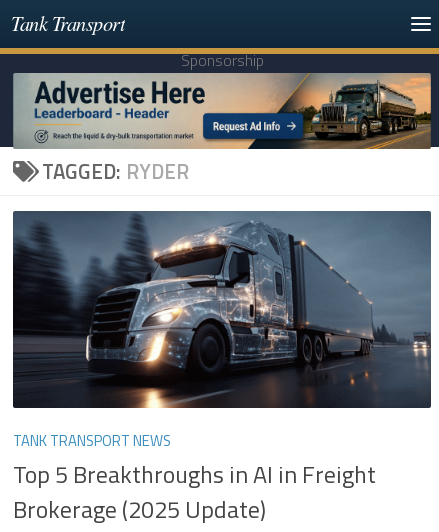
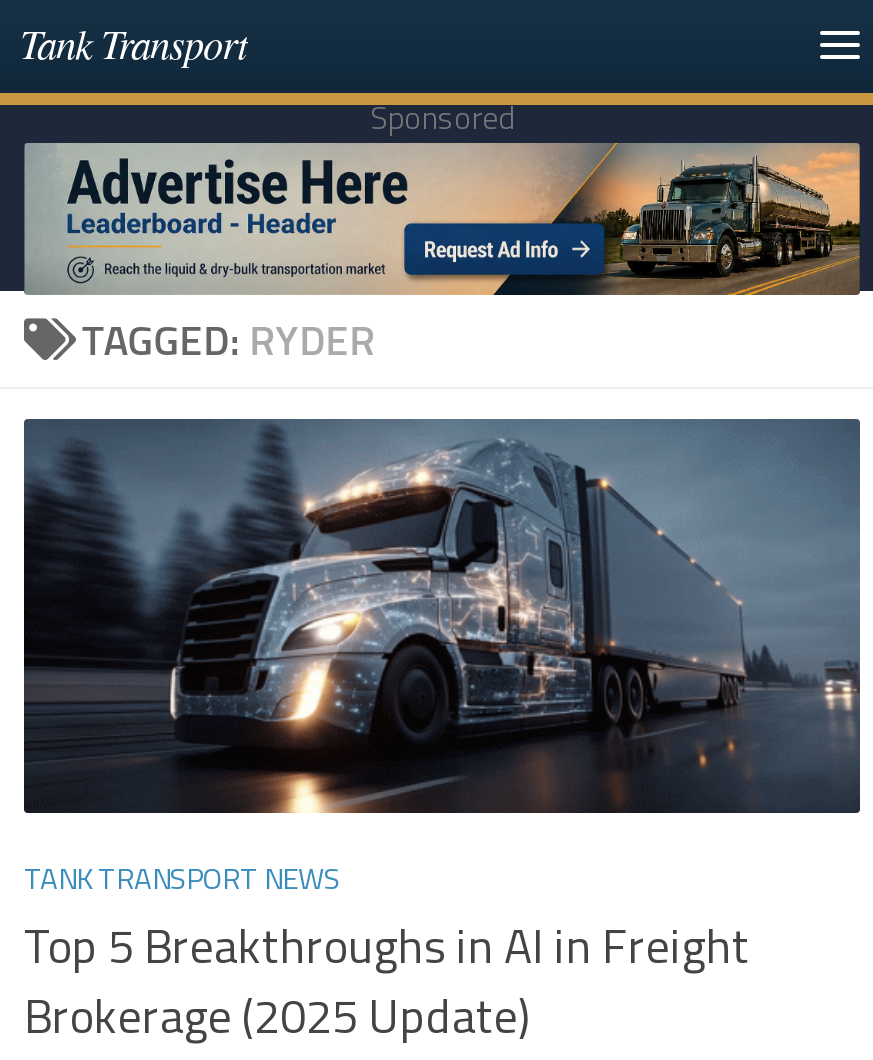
[180,48,263,72] Sponsorship -> [370,93,514,141] Sponsored

